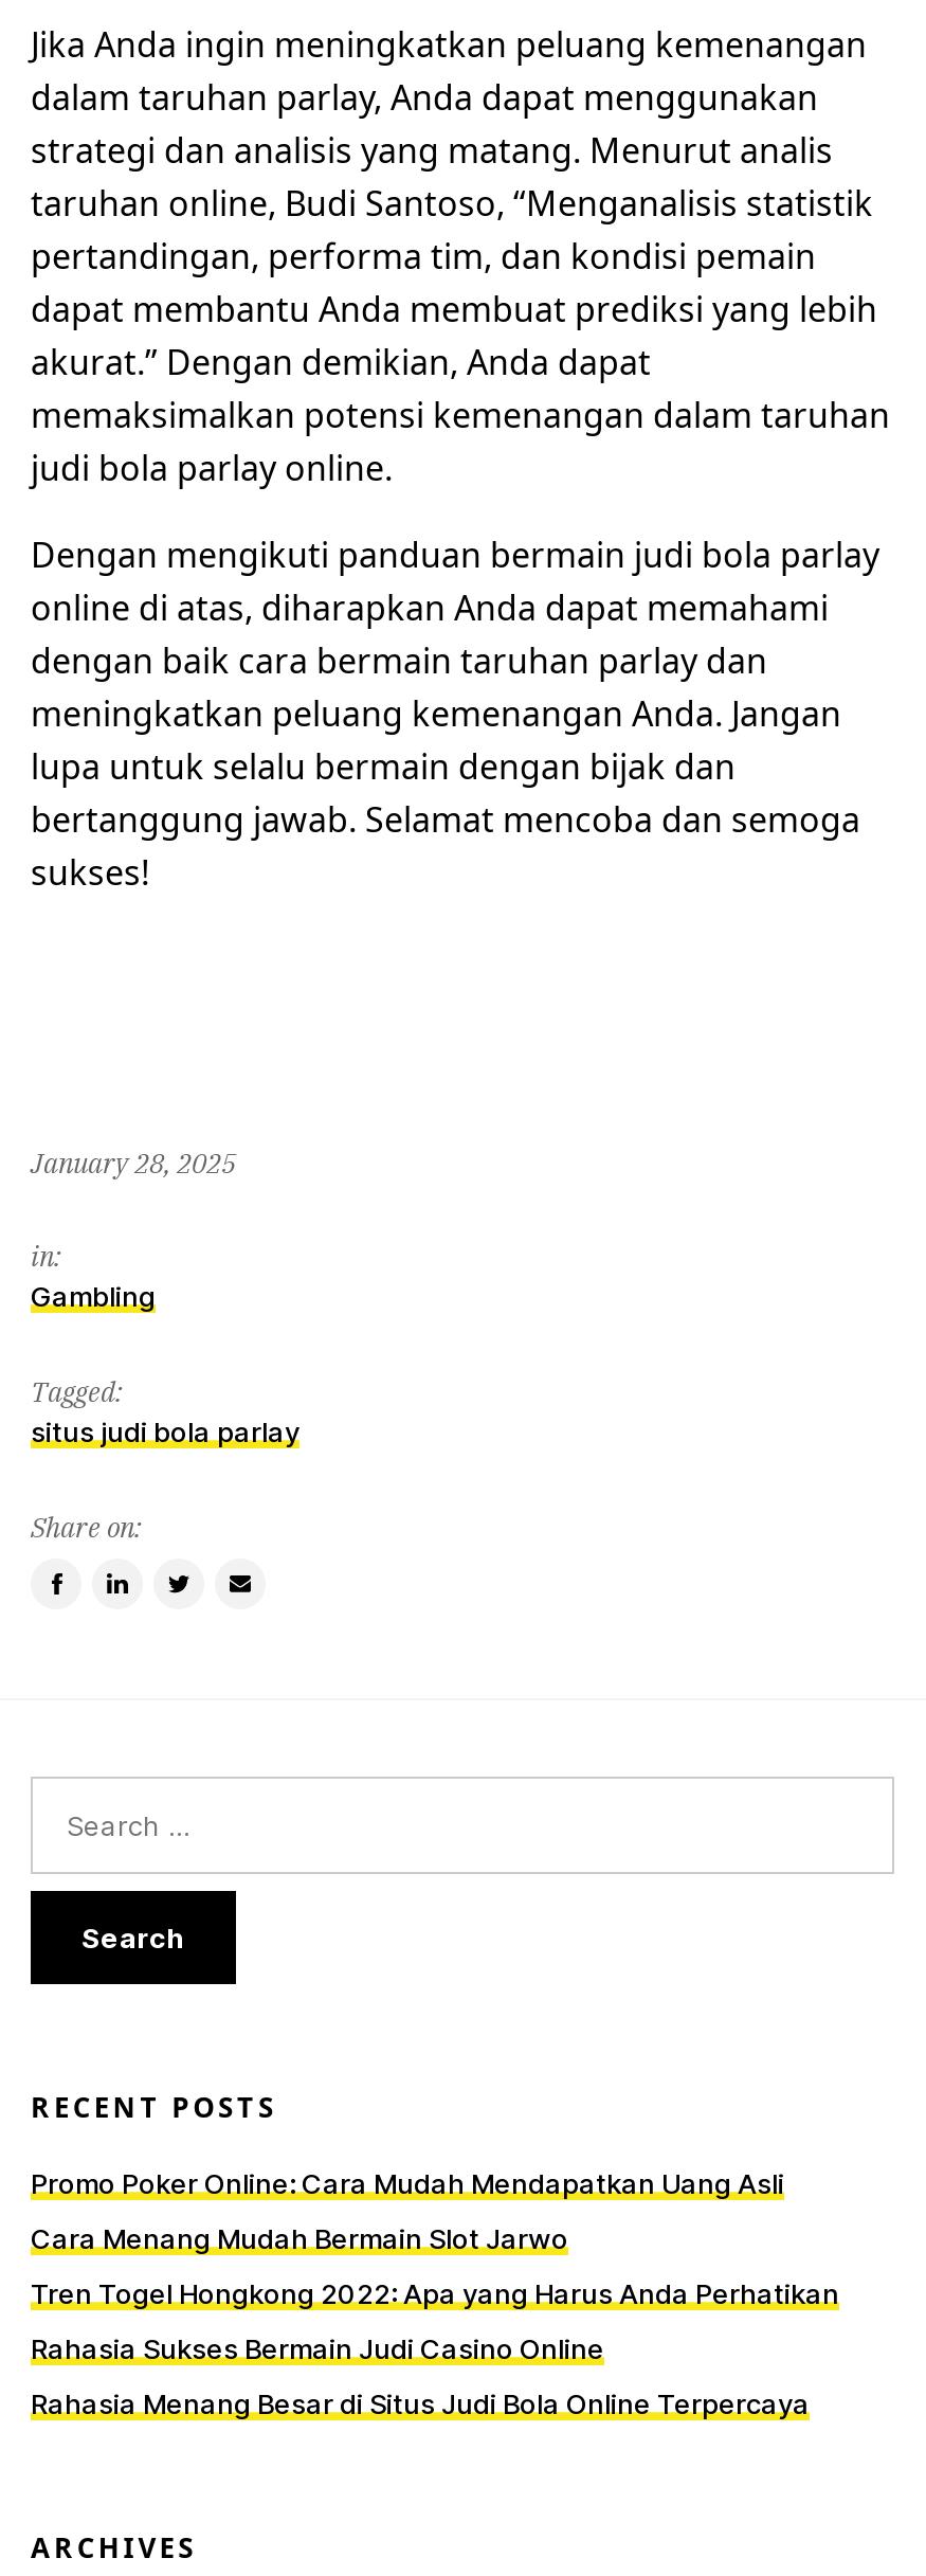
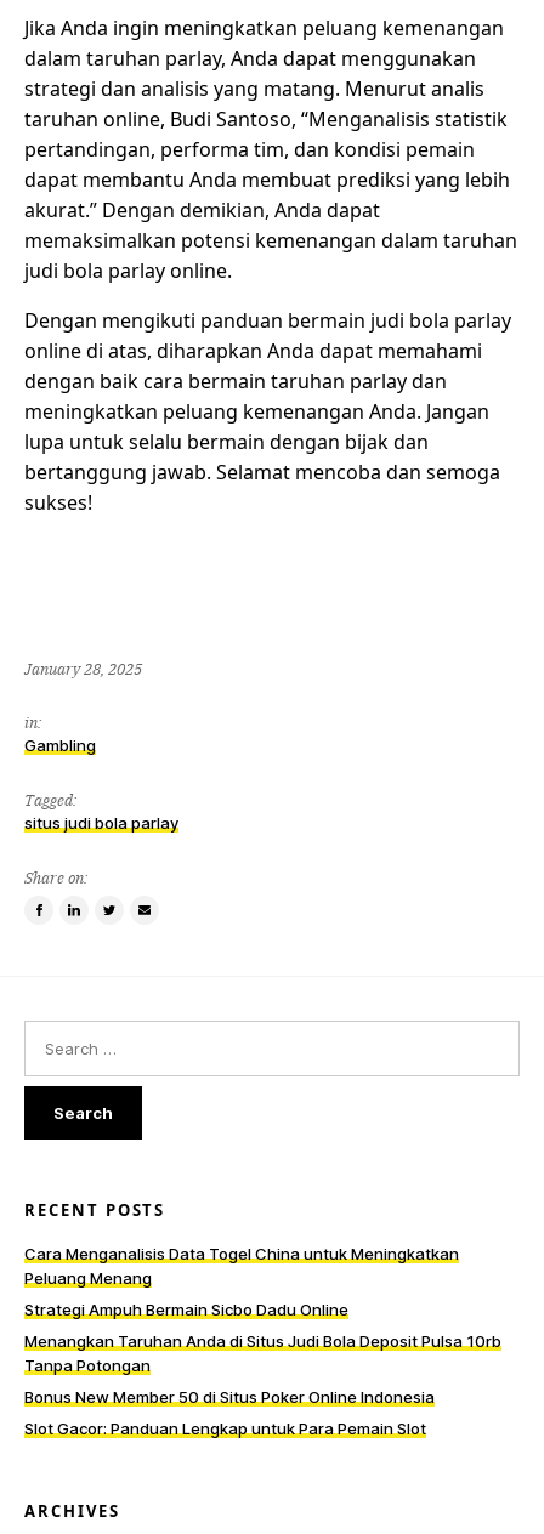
[31,2166,784,2200] Promo Poker Online: Cara Mudah Mendapatkan Uang Asli -> [24,1244,459,1288] Cara Menganalisis Data Togel China untuk Meningkatkan | Peluang Menang
[31,2221,568,2255] Cara Menang Mudah Bermain Slot Jarwo -> [24,1300,348,1319] Strategi Ampuh Bermain Sicbo Dadu Online
[31,2276,839,2310] Tren Togel Hongkong 2022: Apa yang Harus Anda Perhatikan -> [24,1331,501,1375] Menangkan Taruhan Anda di Situs Judi Bola Deposit Pulsa 10rb | Tanpa Potongan
[31,2331,604,2365] Rahasia Sukses Bermain Judi Casino Online -> [24,1387,435,1407] Bonus New Member 50 di Situs Poker Online Indonesia
[31,2386,810,2420] Rahasia Menang Besar di Situs Judi Bola Online Terpercaya -> [24,1419,426,1438] Slot Gacor: Panduan Lengkap untuk Para Pemain Slot

